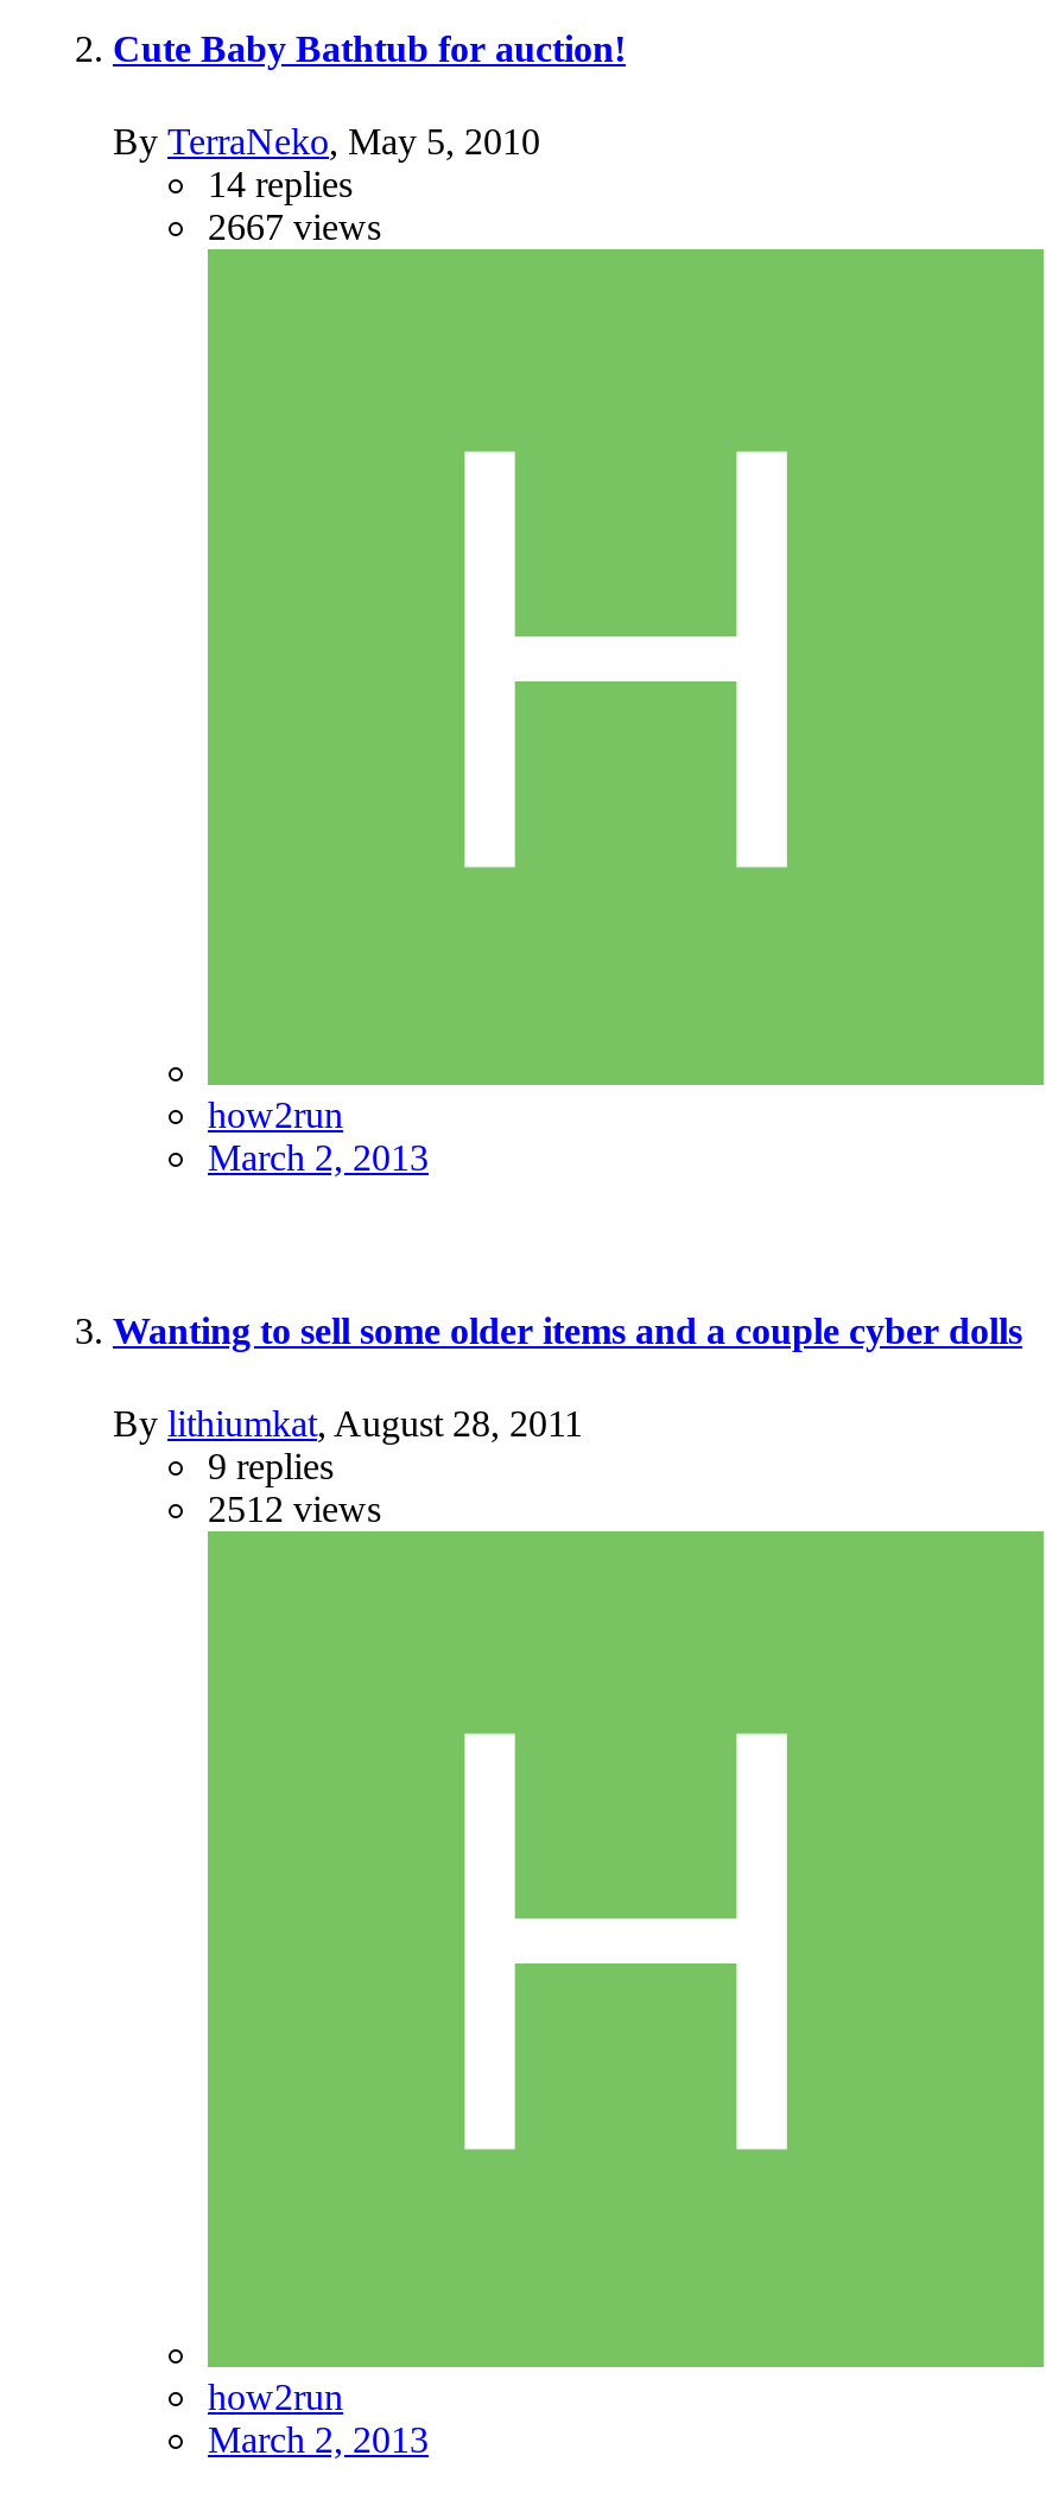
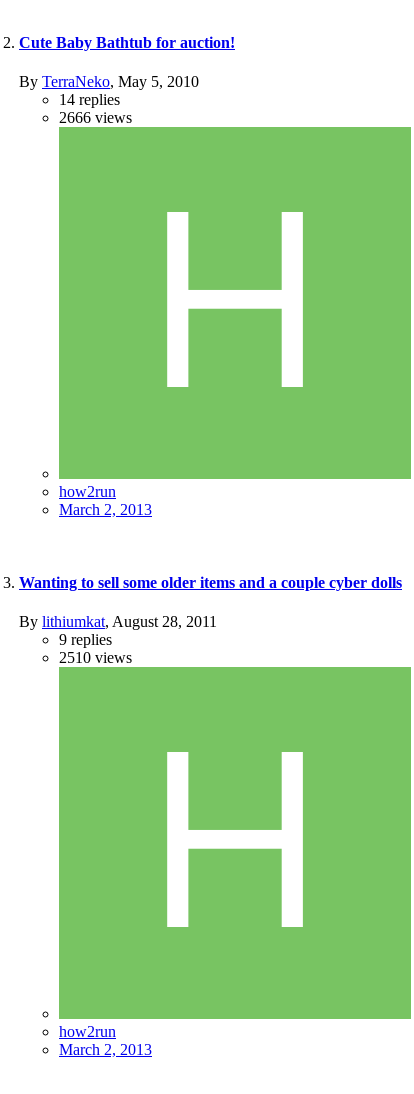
[208,206,381,246] 2667 views -> [59,109,132,126] 2666 views
[208,1490,381,1530] 2512 views -> [59,649,132,666] 2510 views

